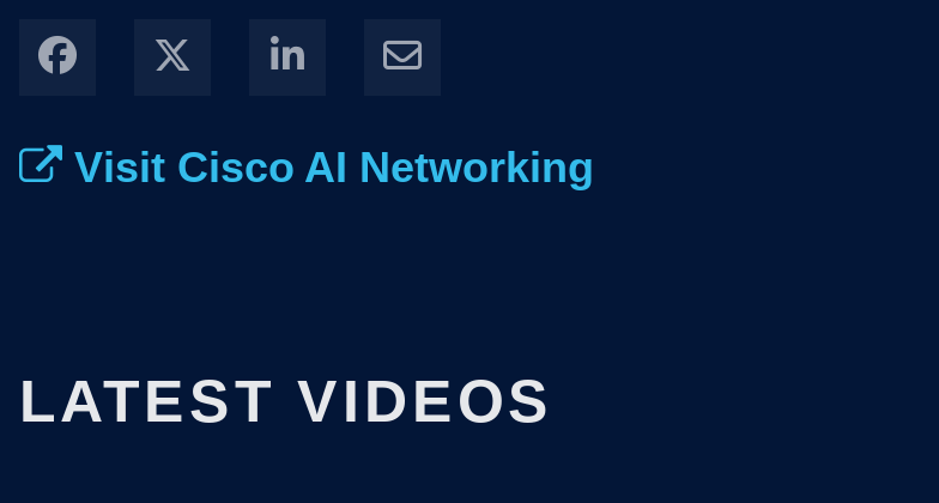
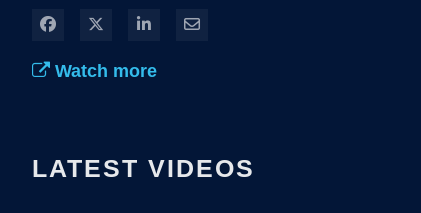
[62,144,594,192] Visit Cisco AI Networking -> [50,61,157,81] Watch more

